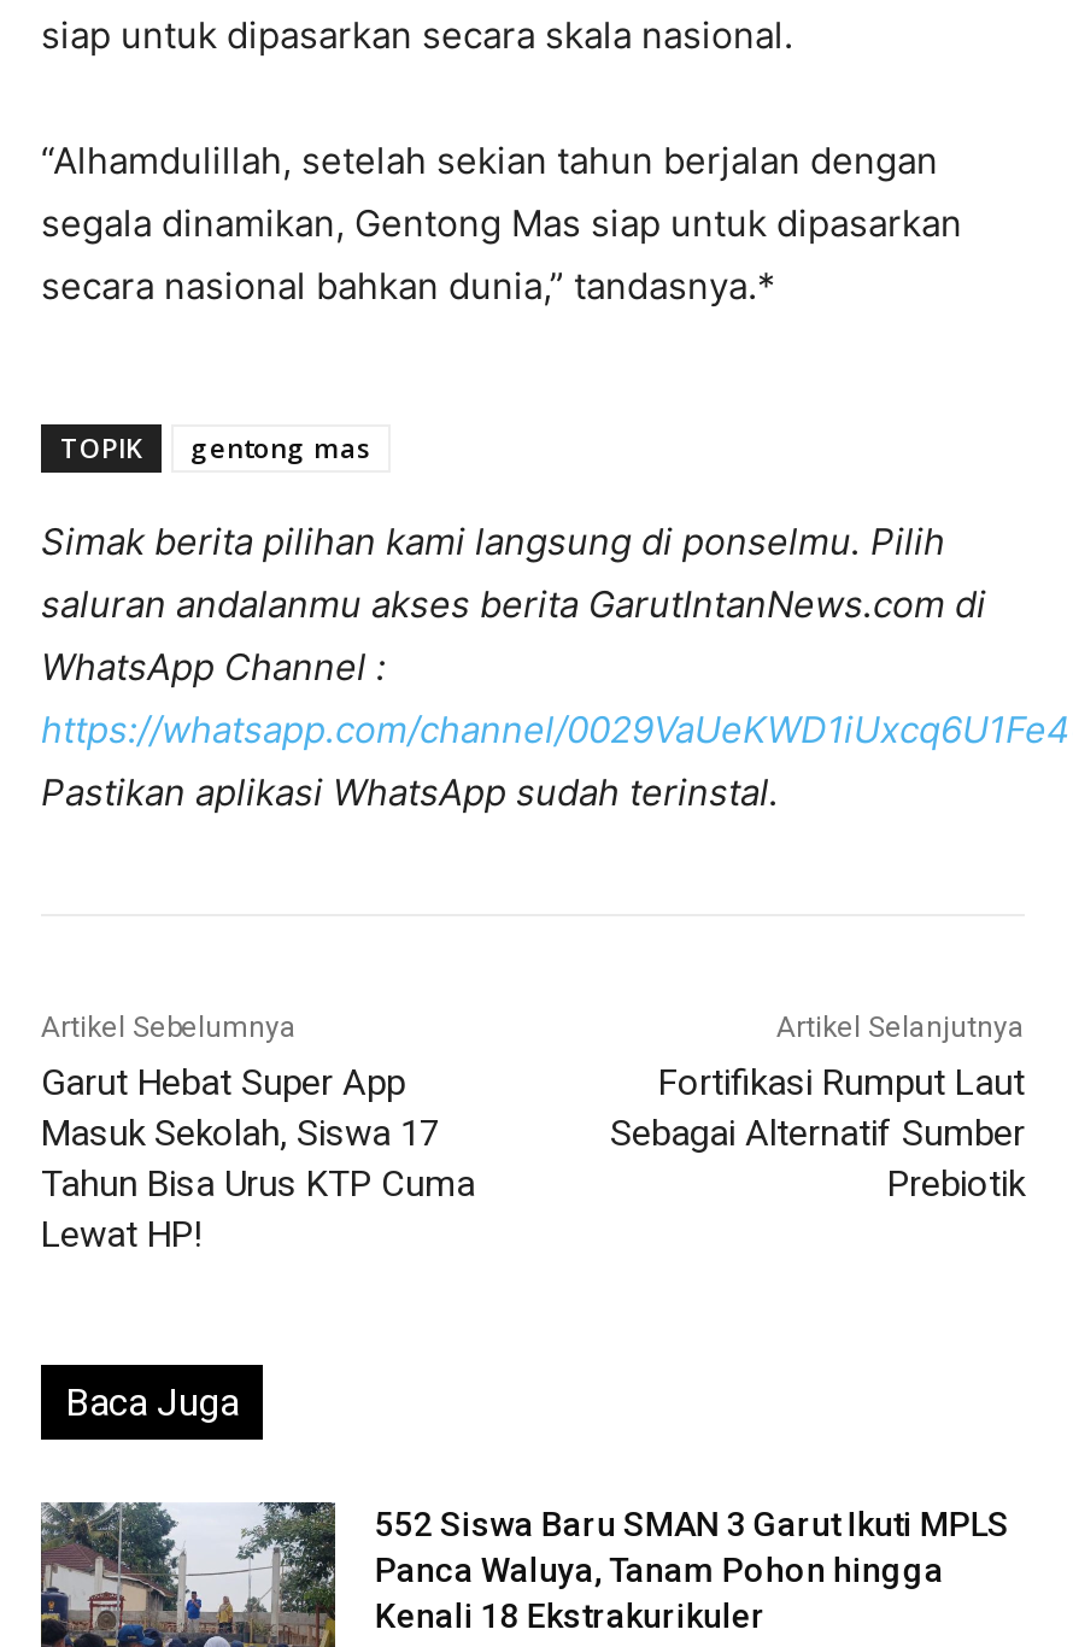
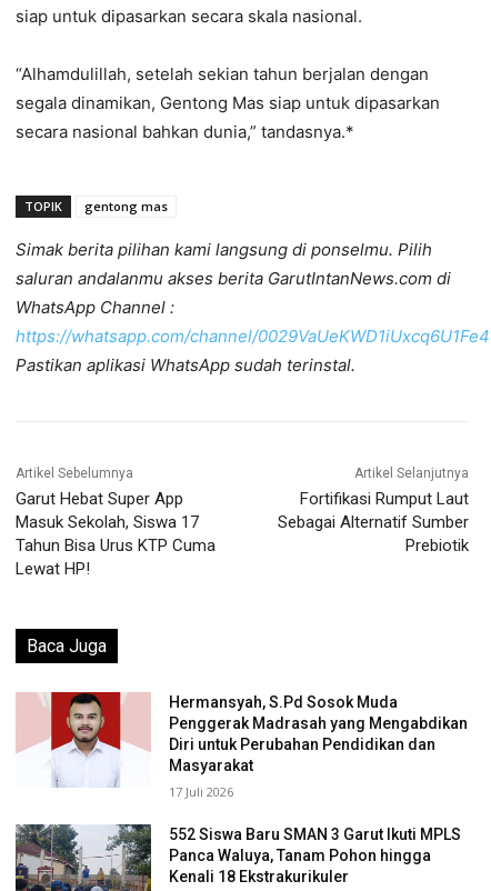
none -> [16,691,468,800] [image] | Hermansyah, S.Pd Sosok Muda | Penggerak Madrasah yang Mengabdikan | Diri untuk Perubahan Pendidikan dan | Masyarakat | 17 Juli 2026

